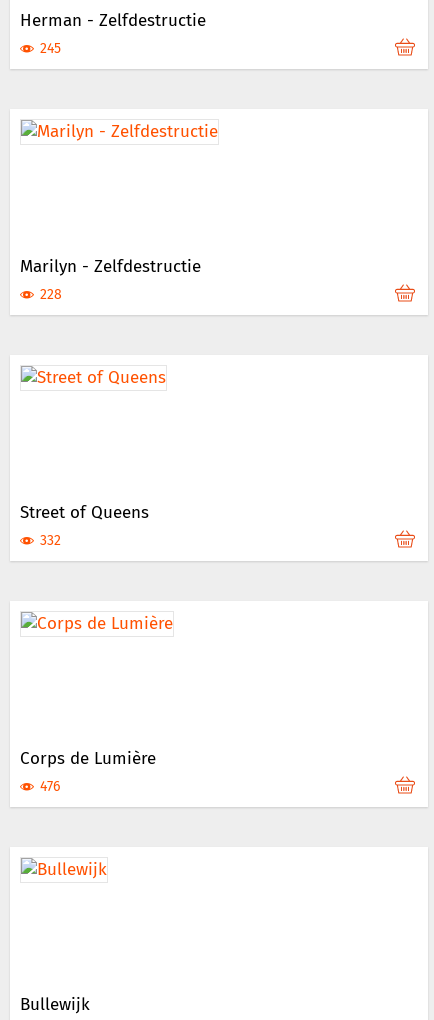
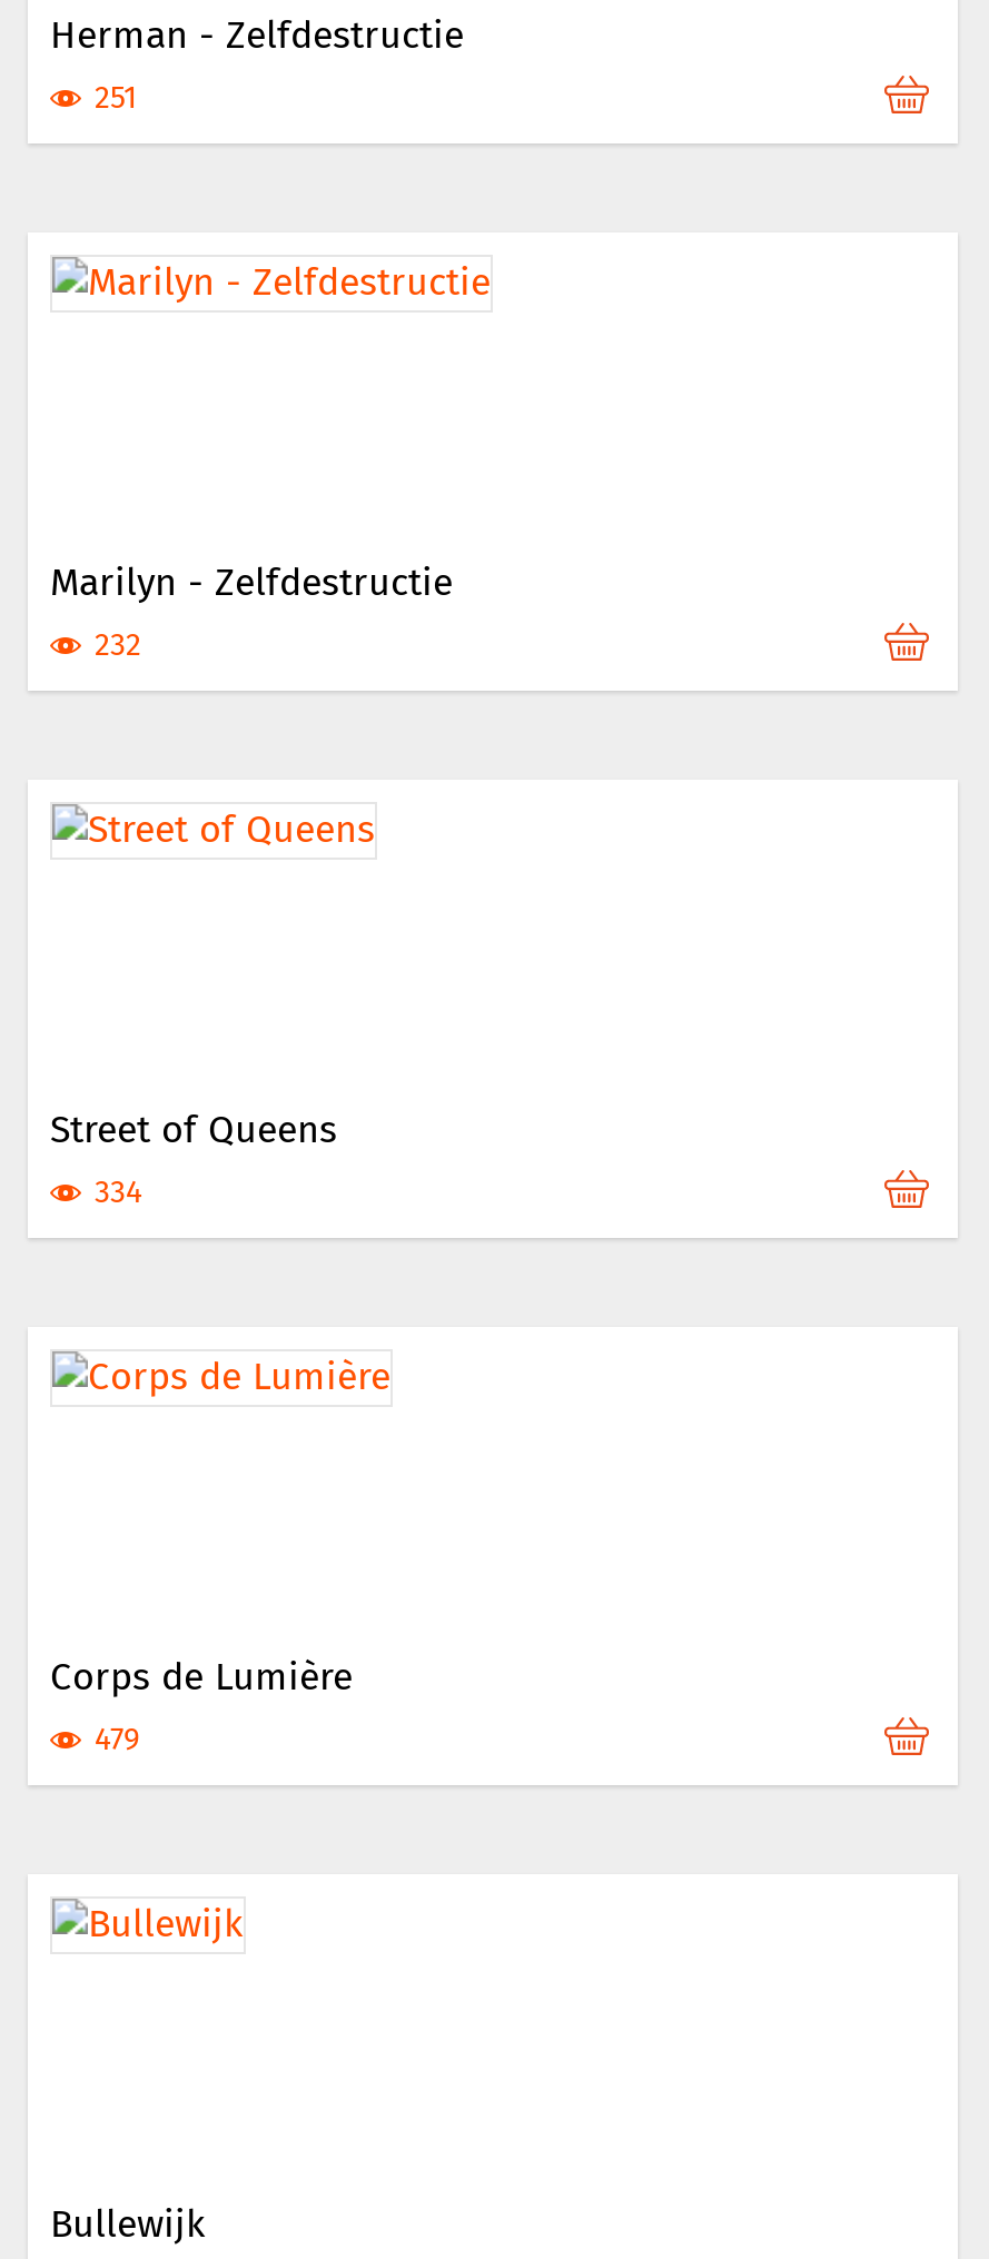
[40,40,61,57] 245 -> [95,79,137,117] 251
[40,286,62,303] 228 -> [95,626,141,664] 232
[40,532,61,549] 332 -> [95,1173,141,1211] 334
[40,778,60,795] 476 -> [95,1721,139,1758] 479

